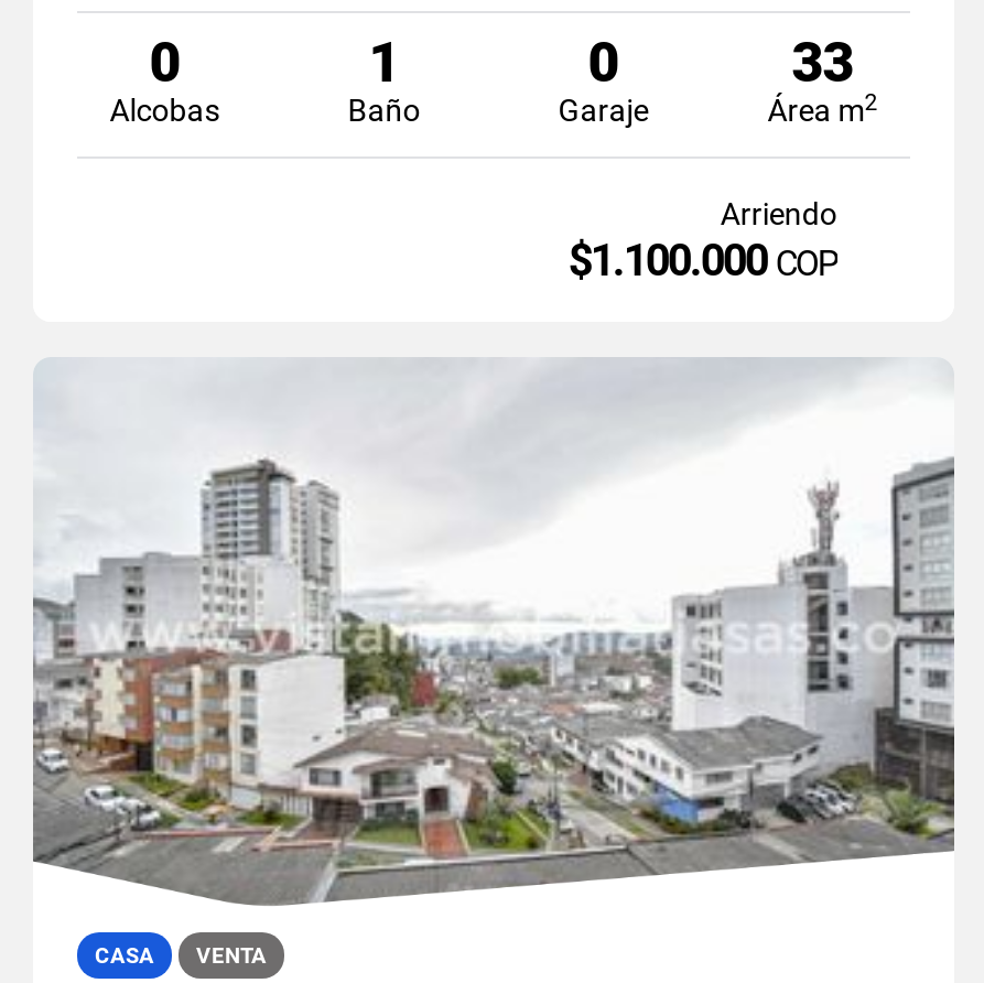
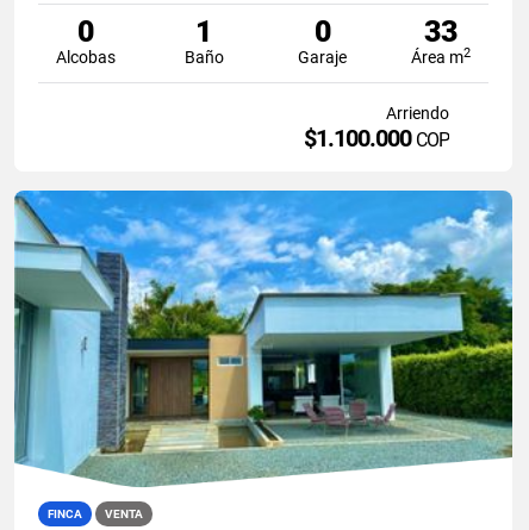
[33,357,956,969] [image] | CASA -> [13,189,514,521] [image] | FINCA

